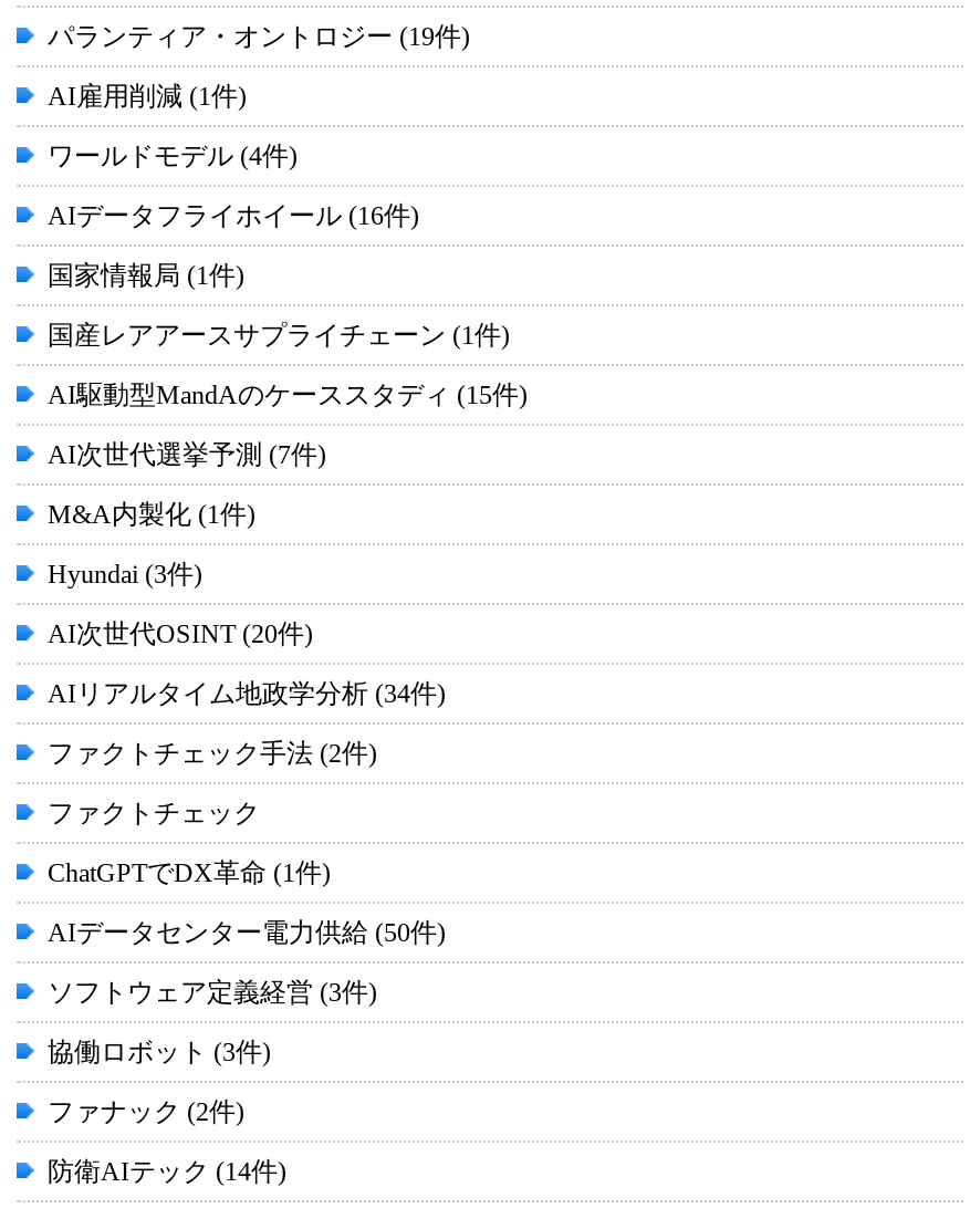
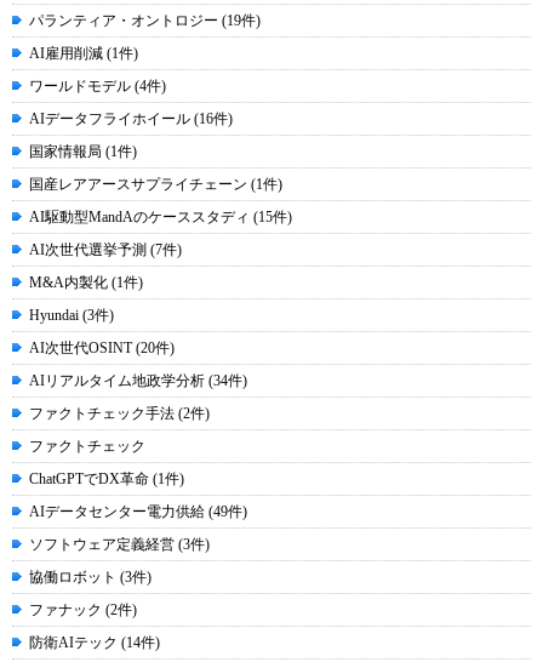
[48,917,446,948] AIデータセンター電力供給 (50件) -> [29,503,247,520] AIデータセンター電力供給 (49件)

